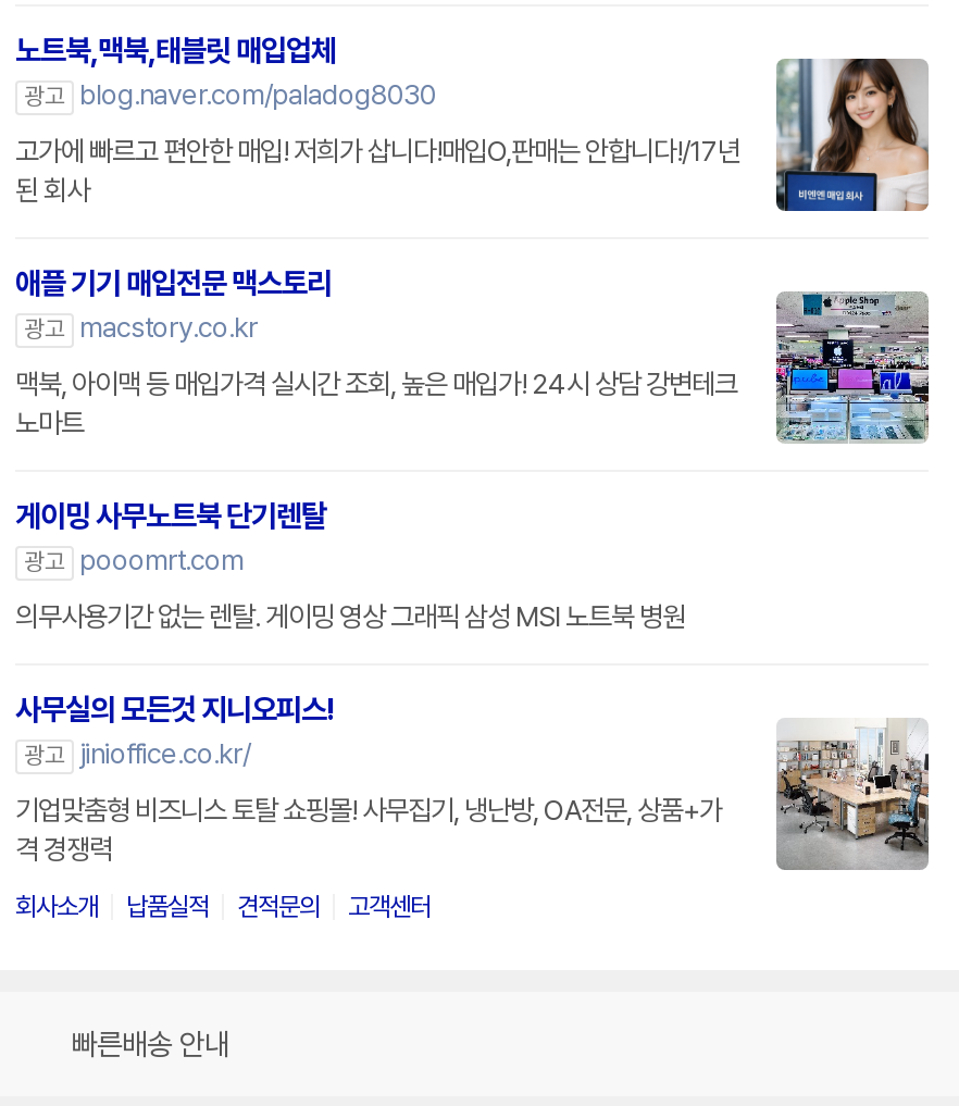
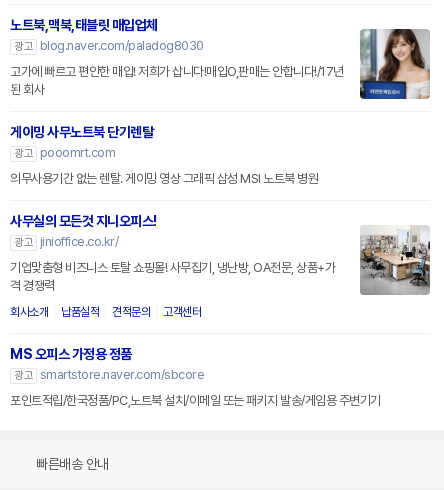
[15,266,931,444] [image] | 애플 기기 매입전문 맥스토리 | 광고 macstory.co.kr | 맥북, 아이맥 등 매입가격 실시간 조회, 높은 매입가! 24시 상담 강변테크 | 노마트 -> none
moved [15,499,685,923] -> [10,124,318,319]: 게이밍 사무노트북 단기렌탈 | 광고 pooomrt.com | 의무사용기간 없는 렌탈. 게이밍 영상 그래픽 삼성 MSI 노트북 병원 | ... | 견적문의 | 고객센터
none -> [10,346,380,408] MS 오피스 가정용 정품 | 광고 smartstore.naver.com/sbcore | 포인트적립/한국정품/PC,노트북 설치/이메일 또는 패키지 발송/게임용 주변기기

